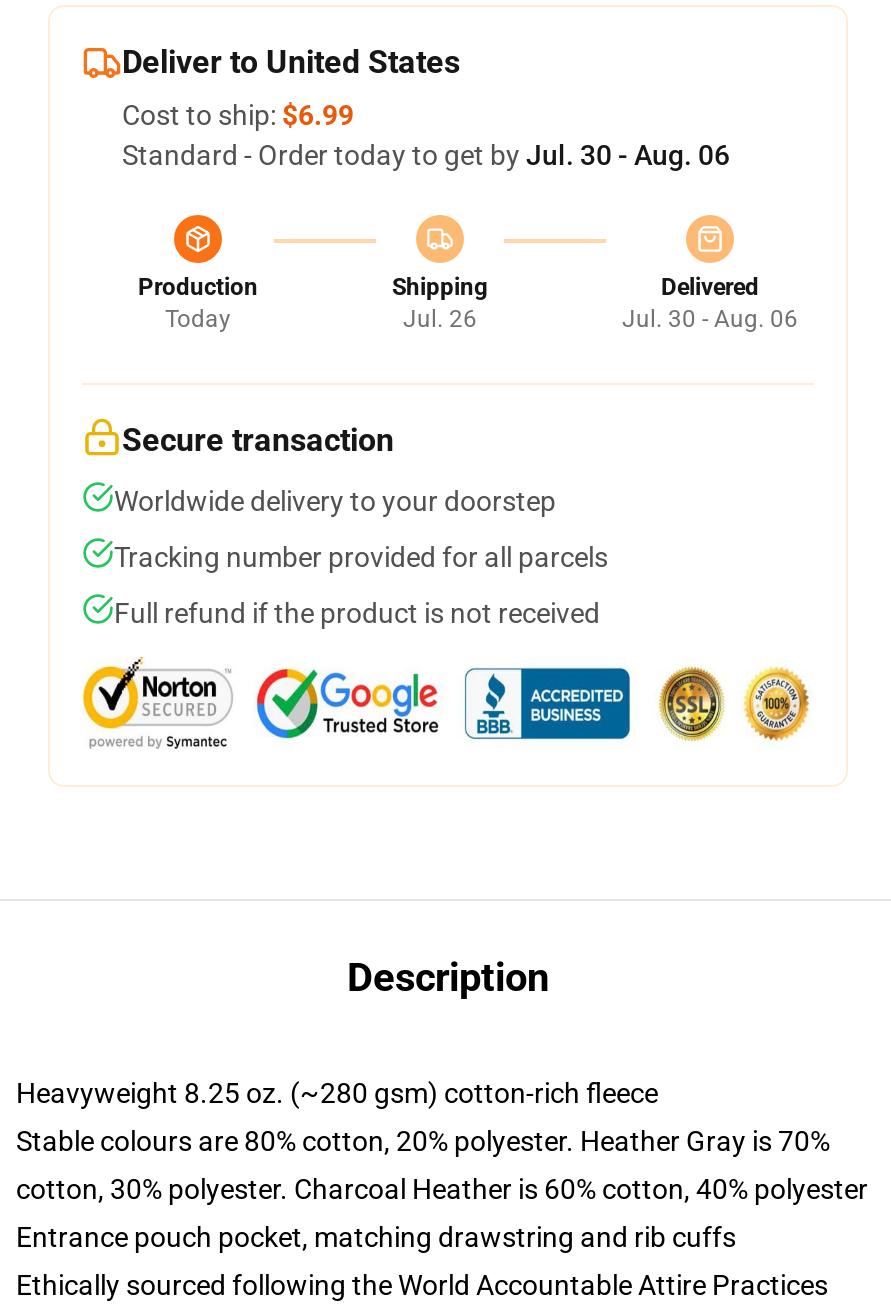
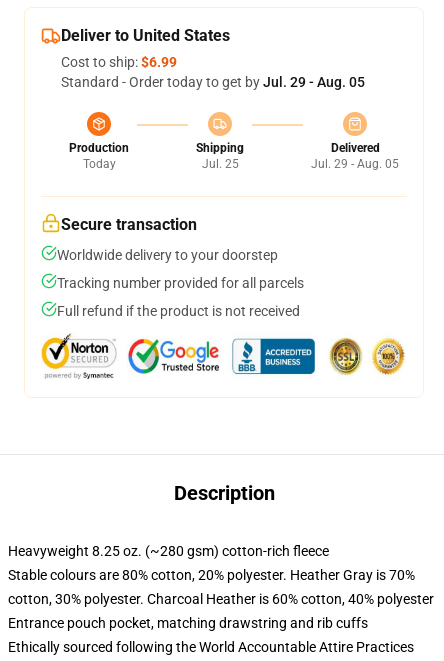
[122,139,730,171] Standard - Order today to get by Jul. 30 - Aug. 06 -> [61,74,365,90] Standard - Order today to get by Jul. 29 - Aug. 05
[403,305,477,333] Jul. 26 -> [201,157,238,171] Jul. 25
[622,305,798,333] Jul. 30 - Aug. 06 -> [311,157,399,171] Jul. 29 - Aug. 05

